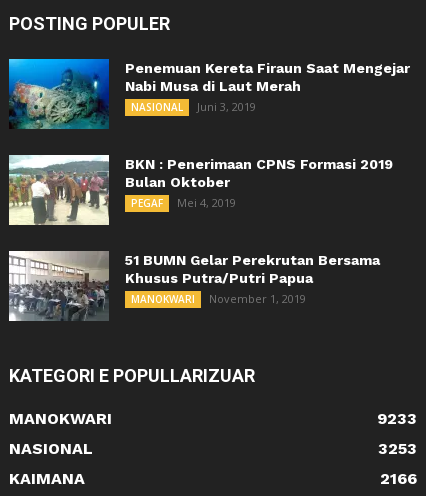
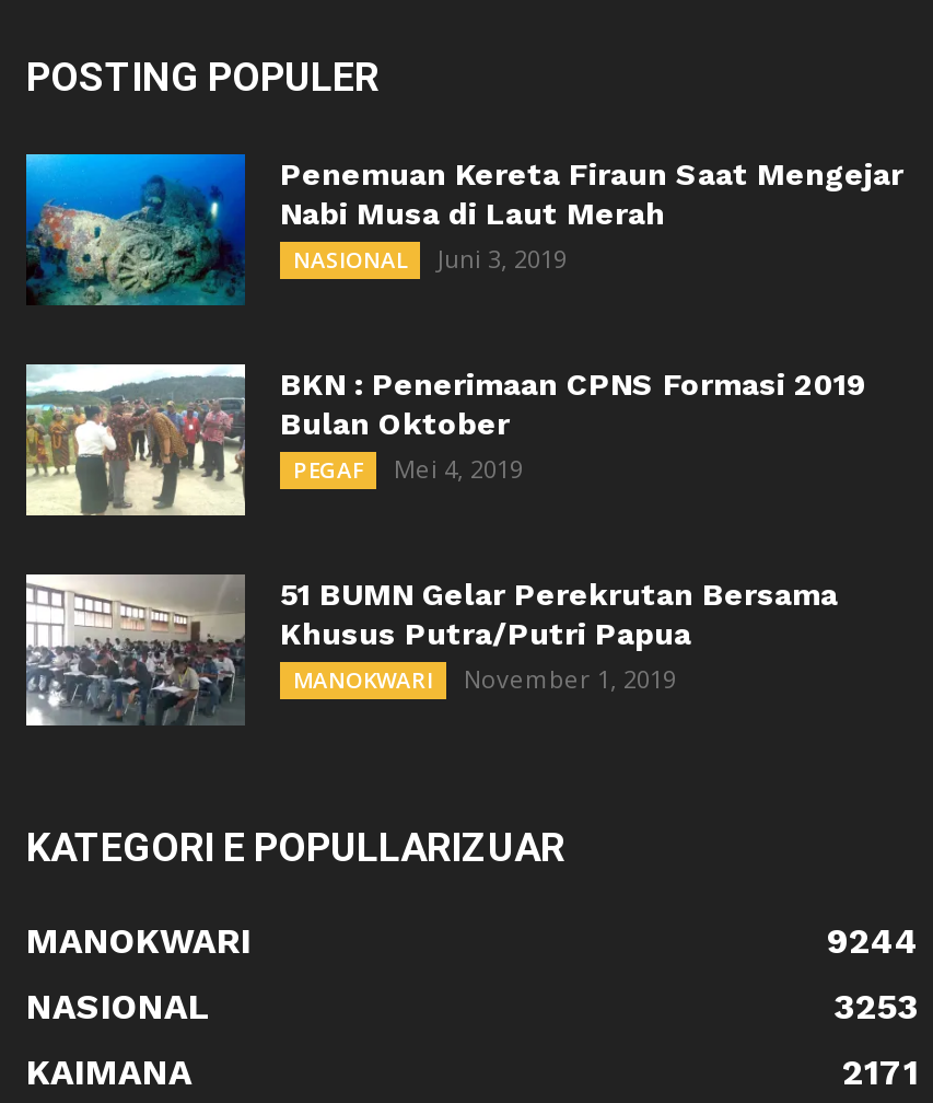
[377,409,417,428] 9233 -> [827,920,919,962] 9244
[380,469,417,488] 2166 -> [842,1051,919,1093] 2171

